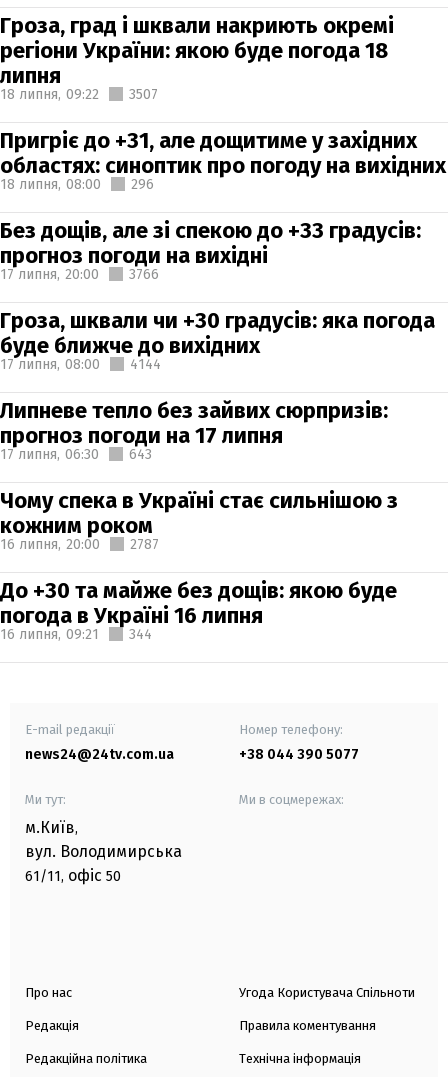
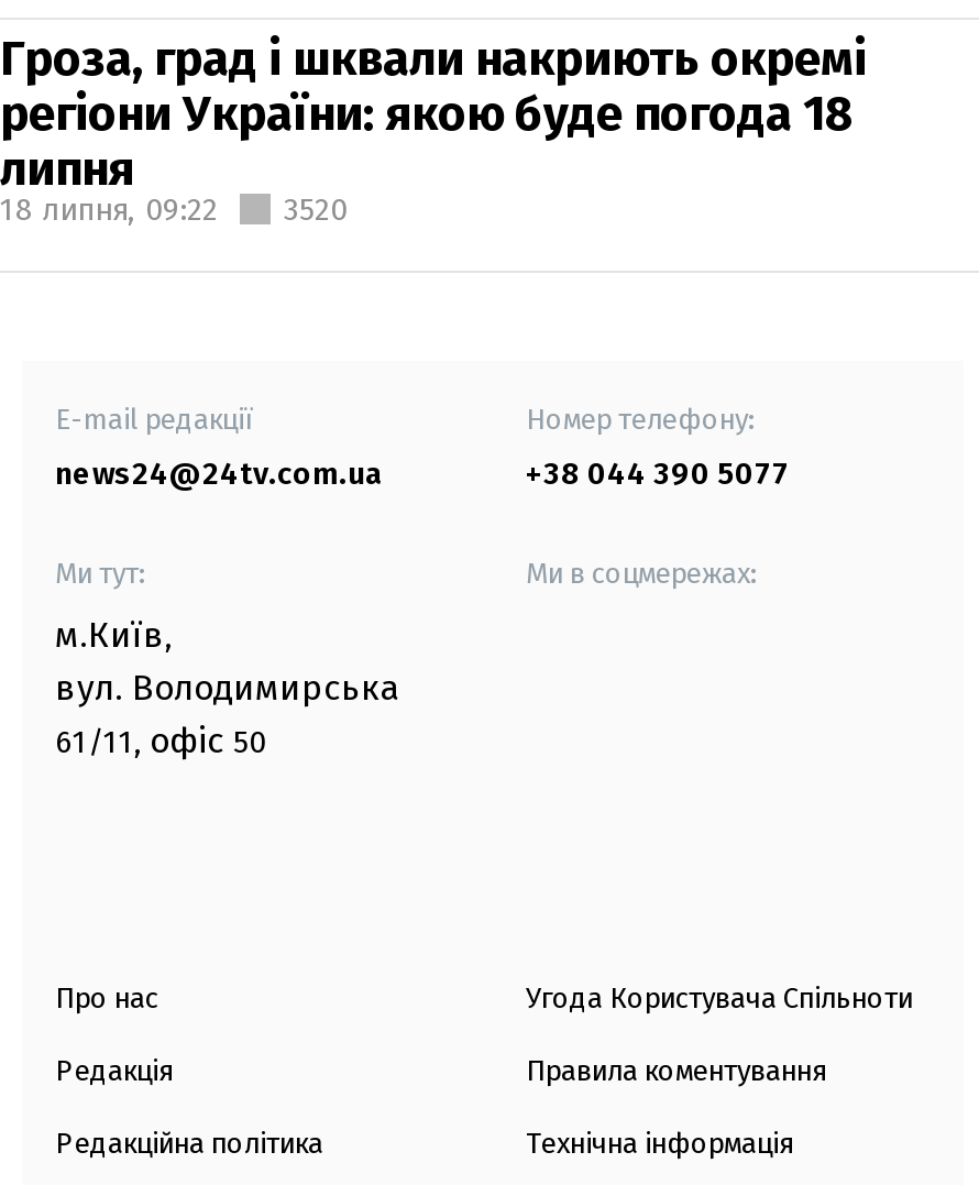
[0,85,446,642] 3507 | Пригріє до +31, але дощитиме у західних | областях: синоптик про погоду на вихідних | 18 липня, 08:00 | 296 | Без дощів, але зі спекою до +33 градусів: | прогноз погоди на вихідні | 17 липня, 20:00 | 3766 | Гроза, шквали чи +30 градусів: яка погода | буде ближче до вихідних | 17 липня, 08:00 | 4144 | Липневе тепло без зайвих сюрпризів: | прогноз погоди на 17 липня | 17 липня, 06:30 | 643 | Чому спека в Україні стає сильнішою з | кожним роком | 16 липня, 20:00 | 2787 | До +30 та майже без дощів: якою буде | погода в Україні 16 липня | 16 липня, 09:21 | 344 -> [284,190,348,228] 3520

